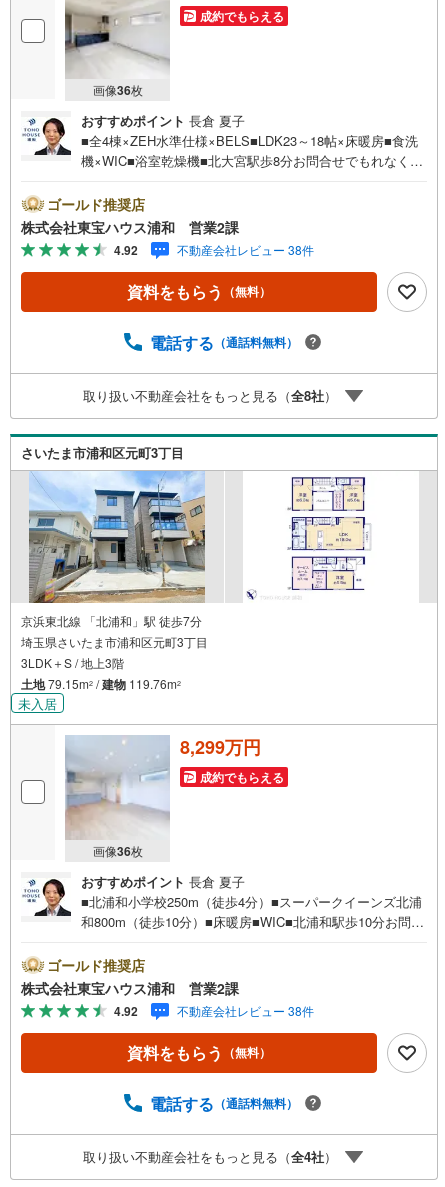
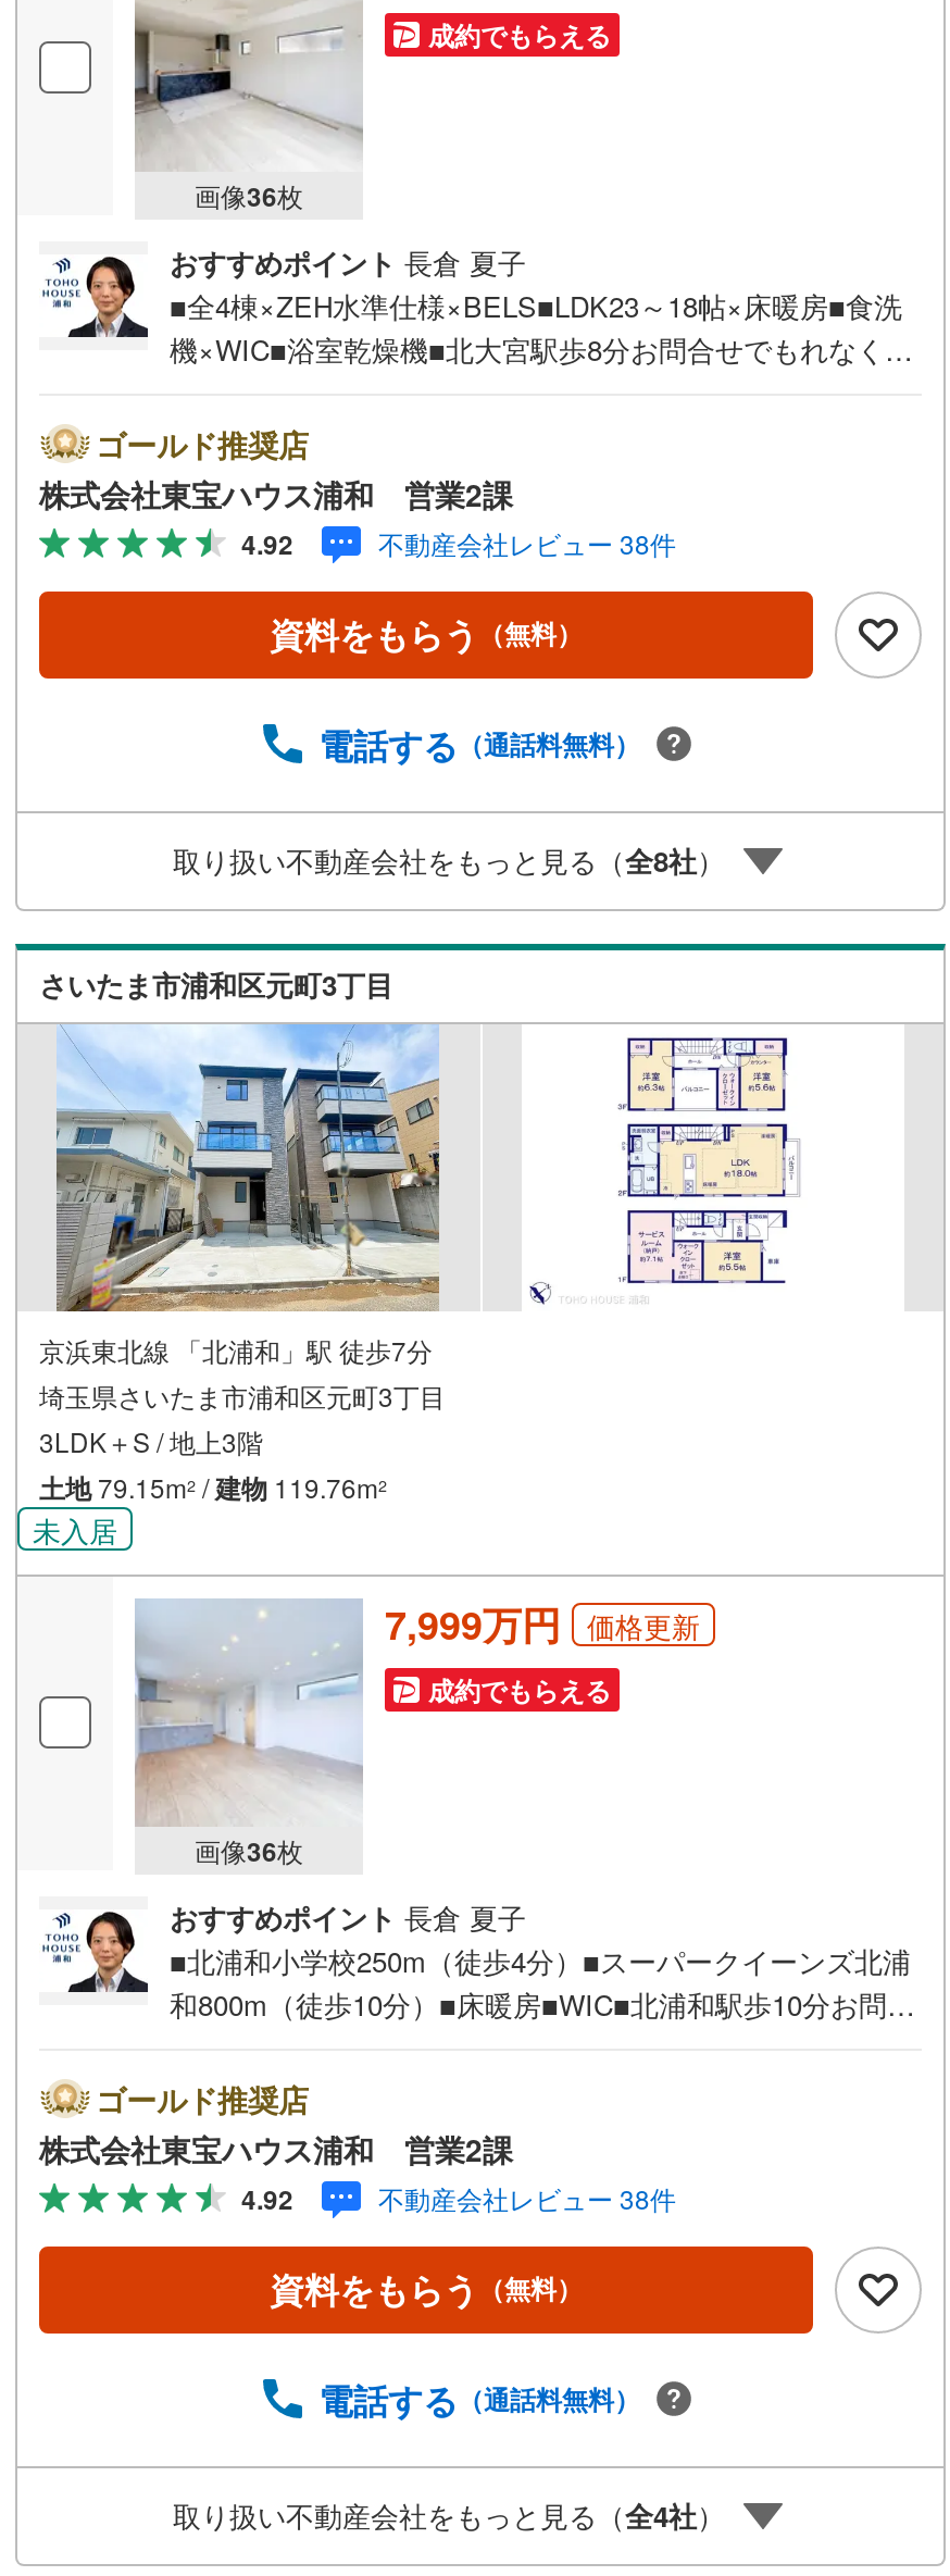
[180,734,261,760] 8,299万円 -> [385,1596,700,1652] 7,999万円 | 価格更新

